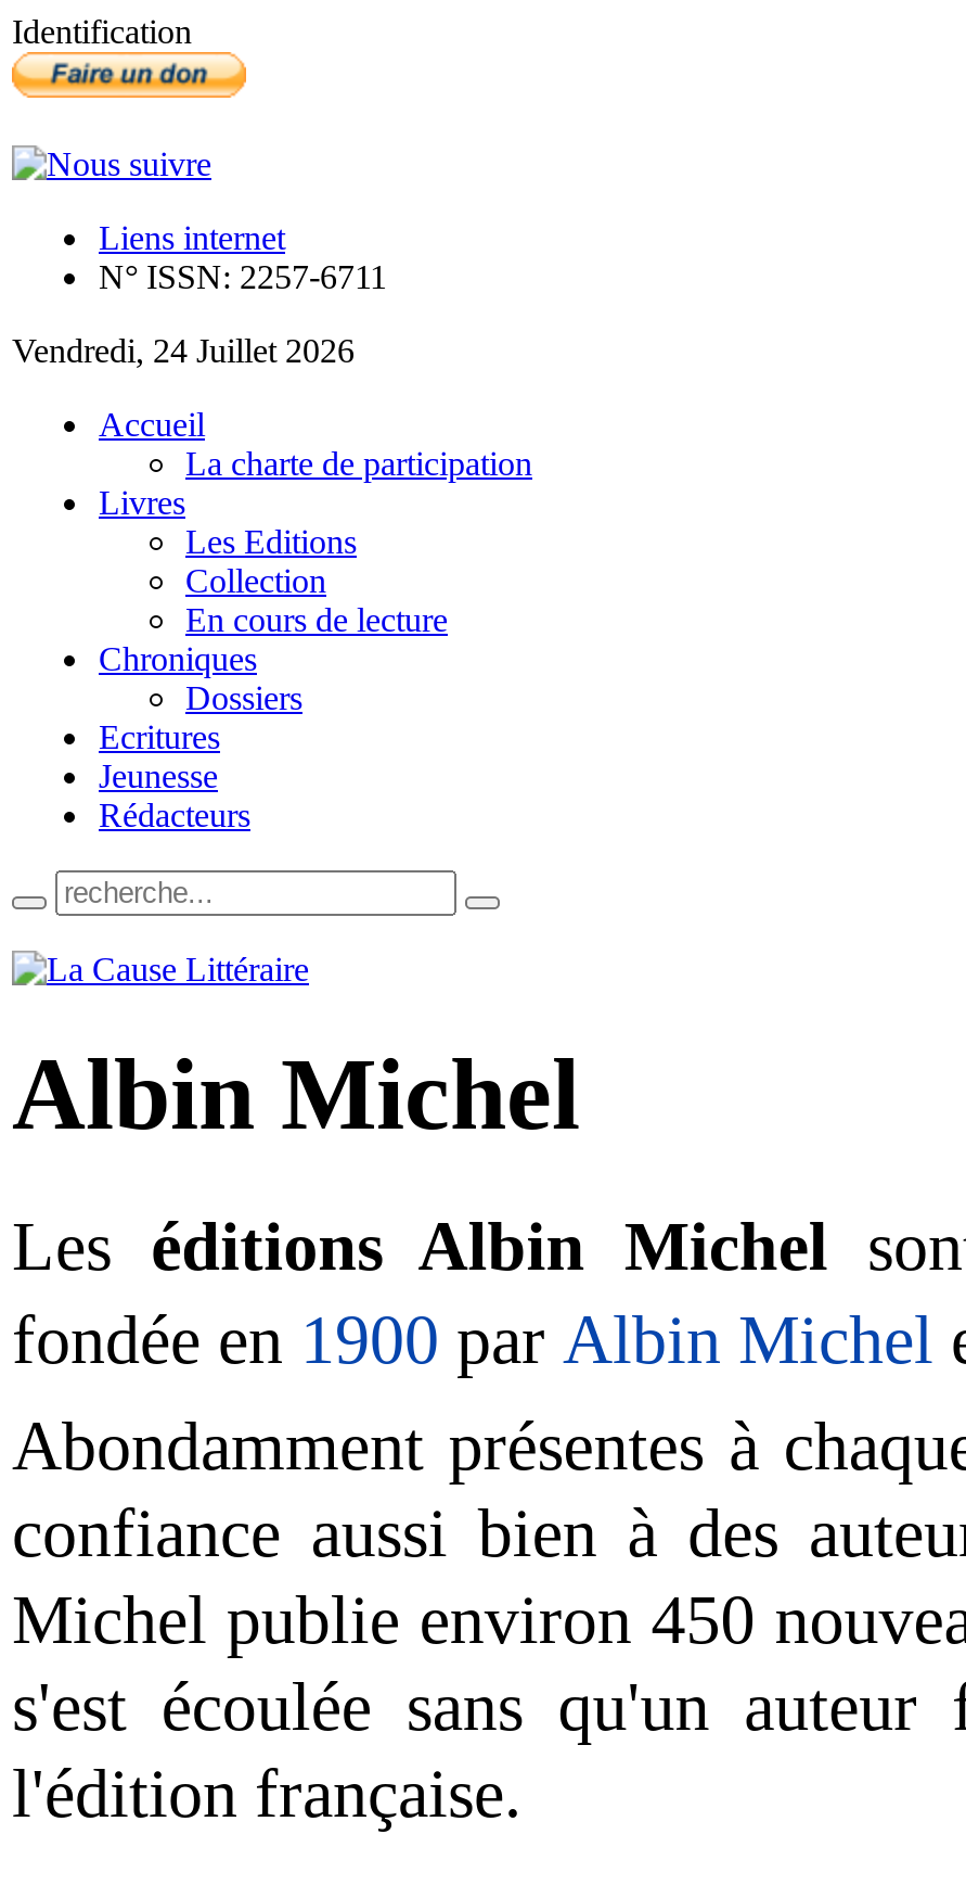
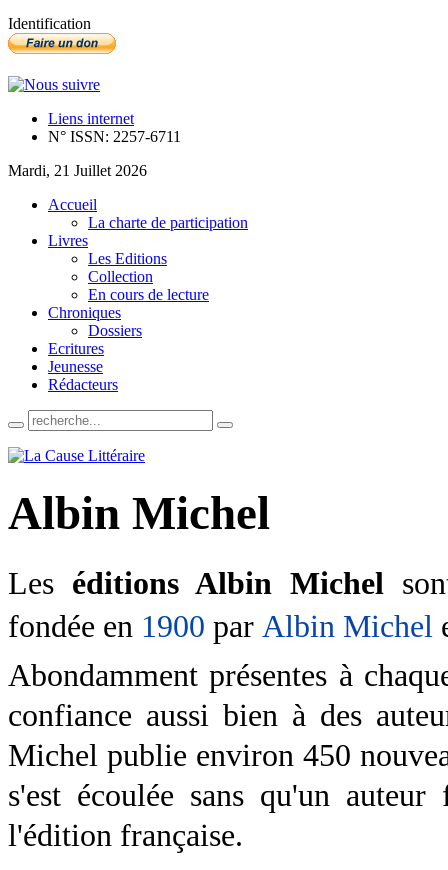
[12,332,355,369] Vendredi, 24 Juillet 2026 -> [8,162,147,179] Mardi, 21 Juillet 2026

